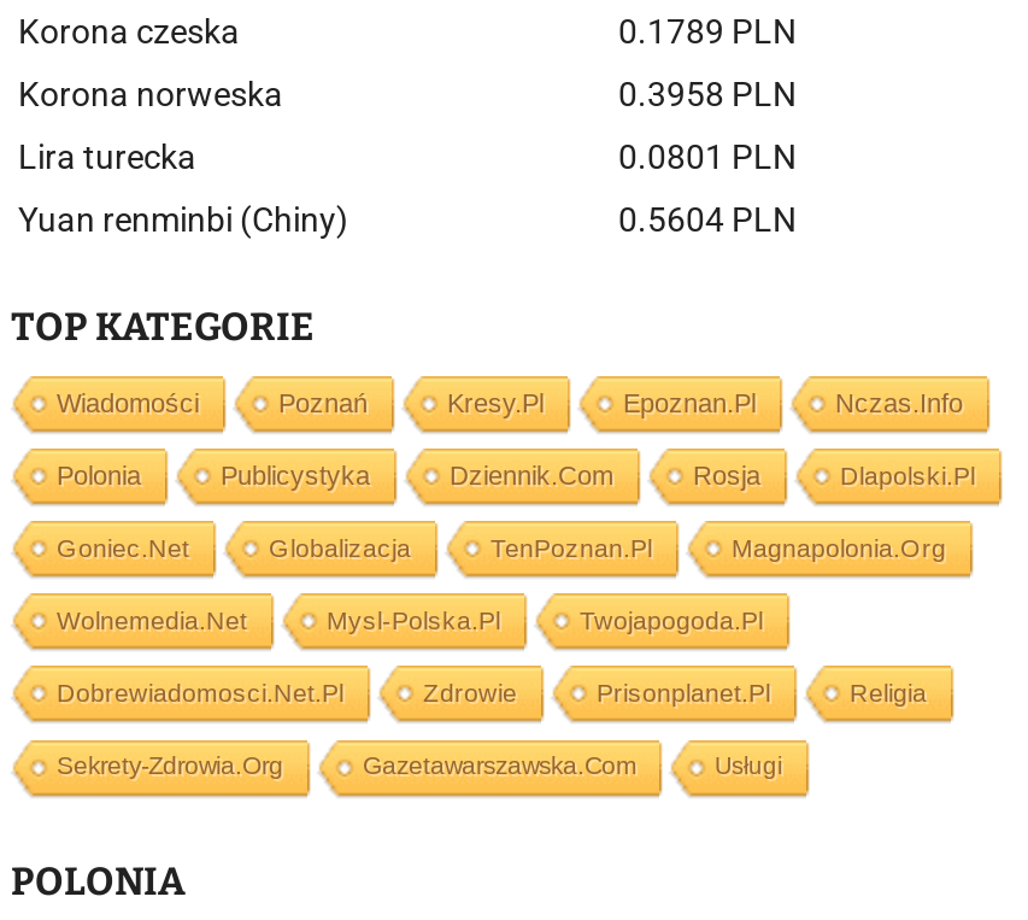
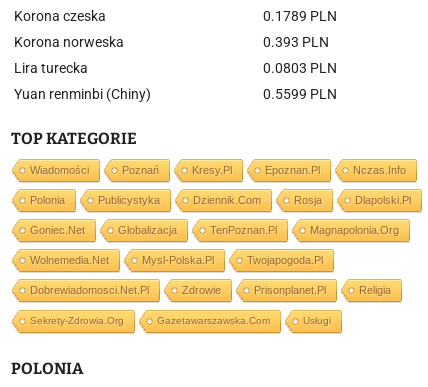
[618,75,797,113] 0.3958 PLN -> [263,34,329,50] 0.393 PLN
[618,137,797,176] 0.0801 PLN -> [263,60,337,76] 0.0803 PLN
[618,200,797,239] 0.5604 PLN -> [263,86,337,102] 0.5599 PLN

